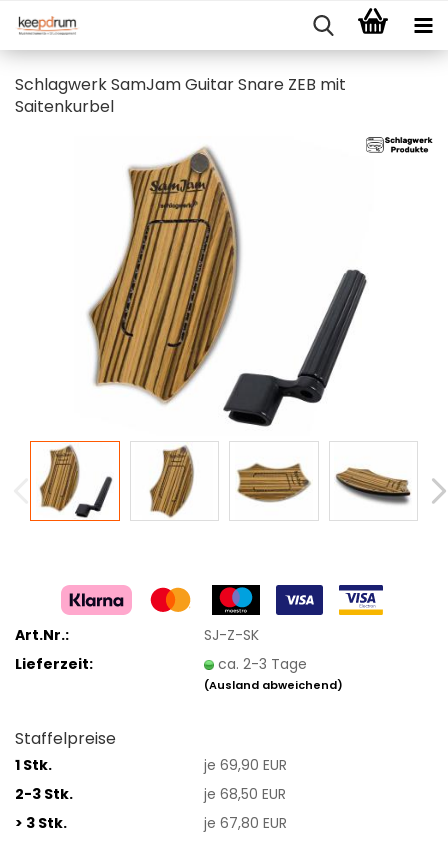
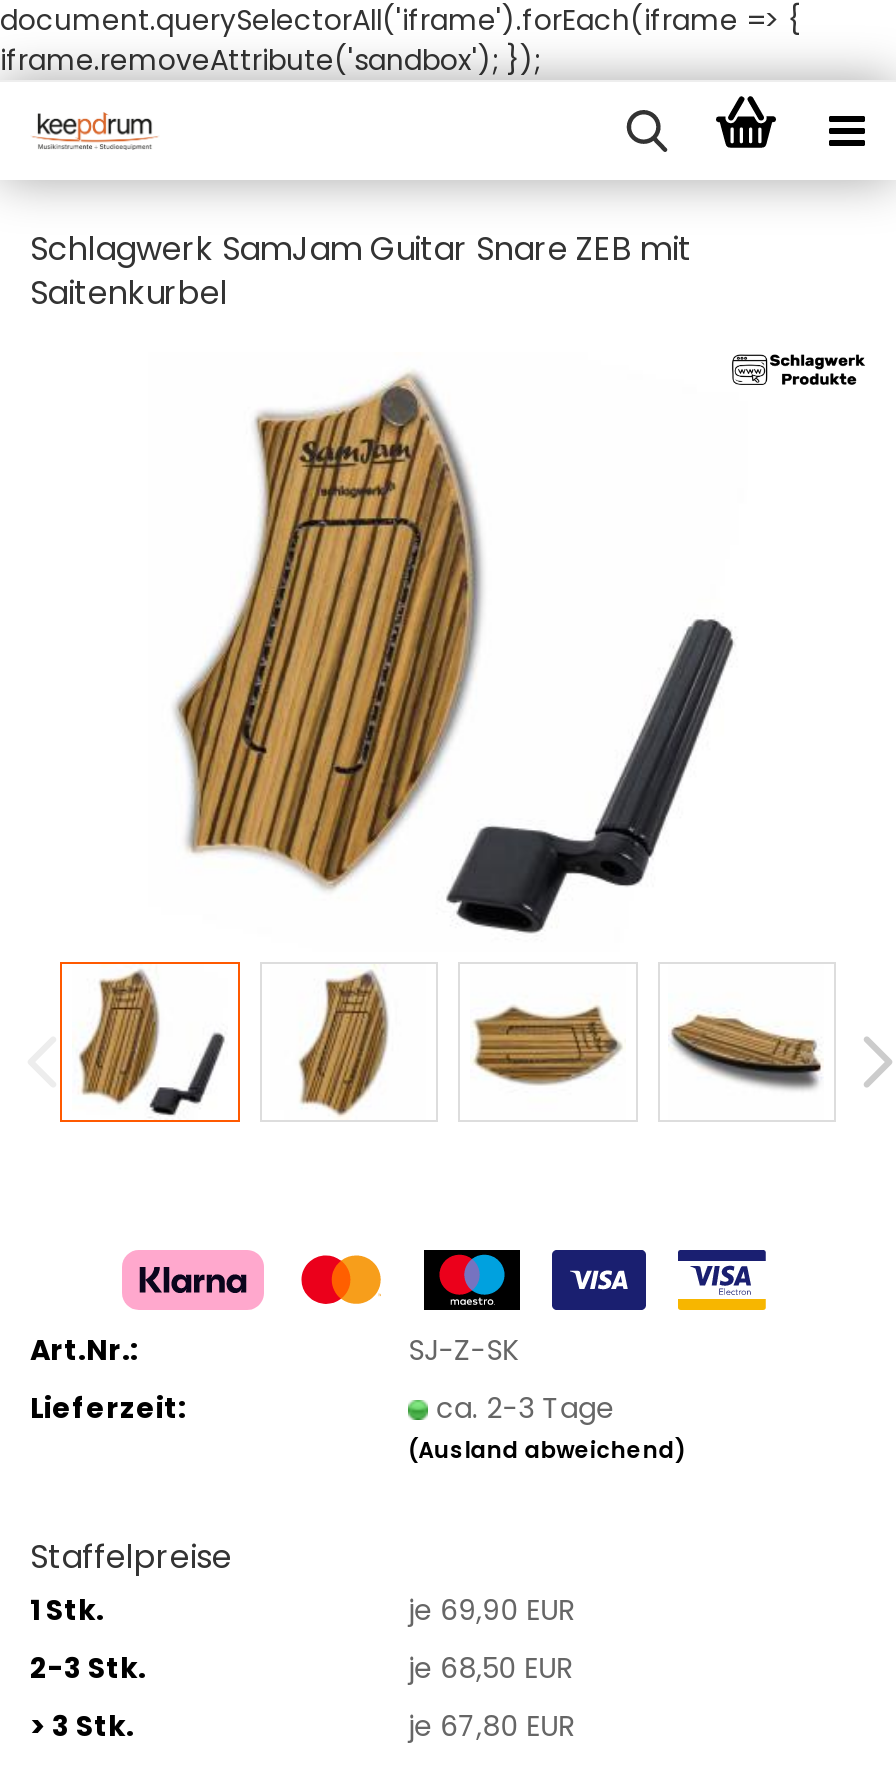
none -> [0,0,800,80] document.querySelectorAll('iframe').forEach(iframe => { | iframe.removeAttribute('sandbox'); });

